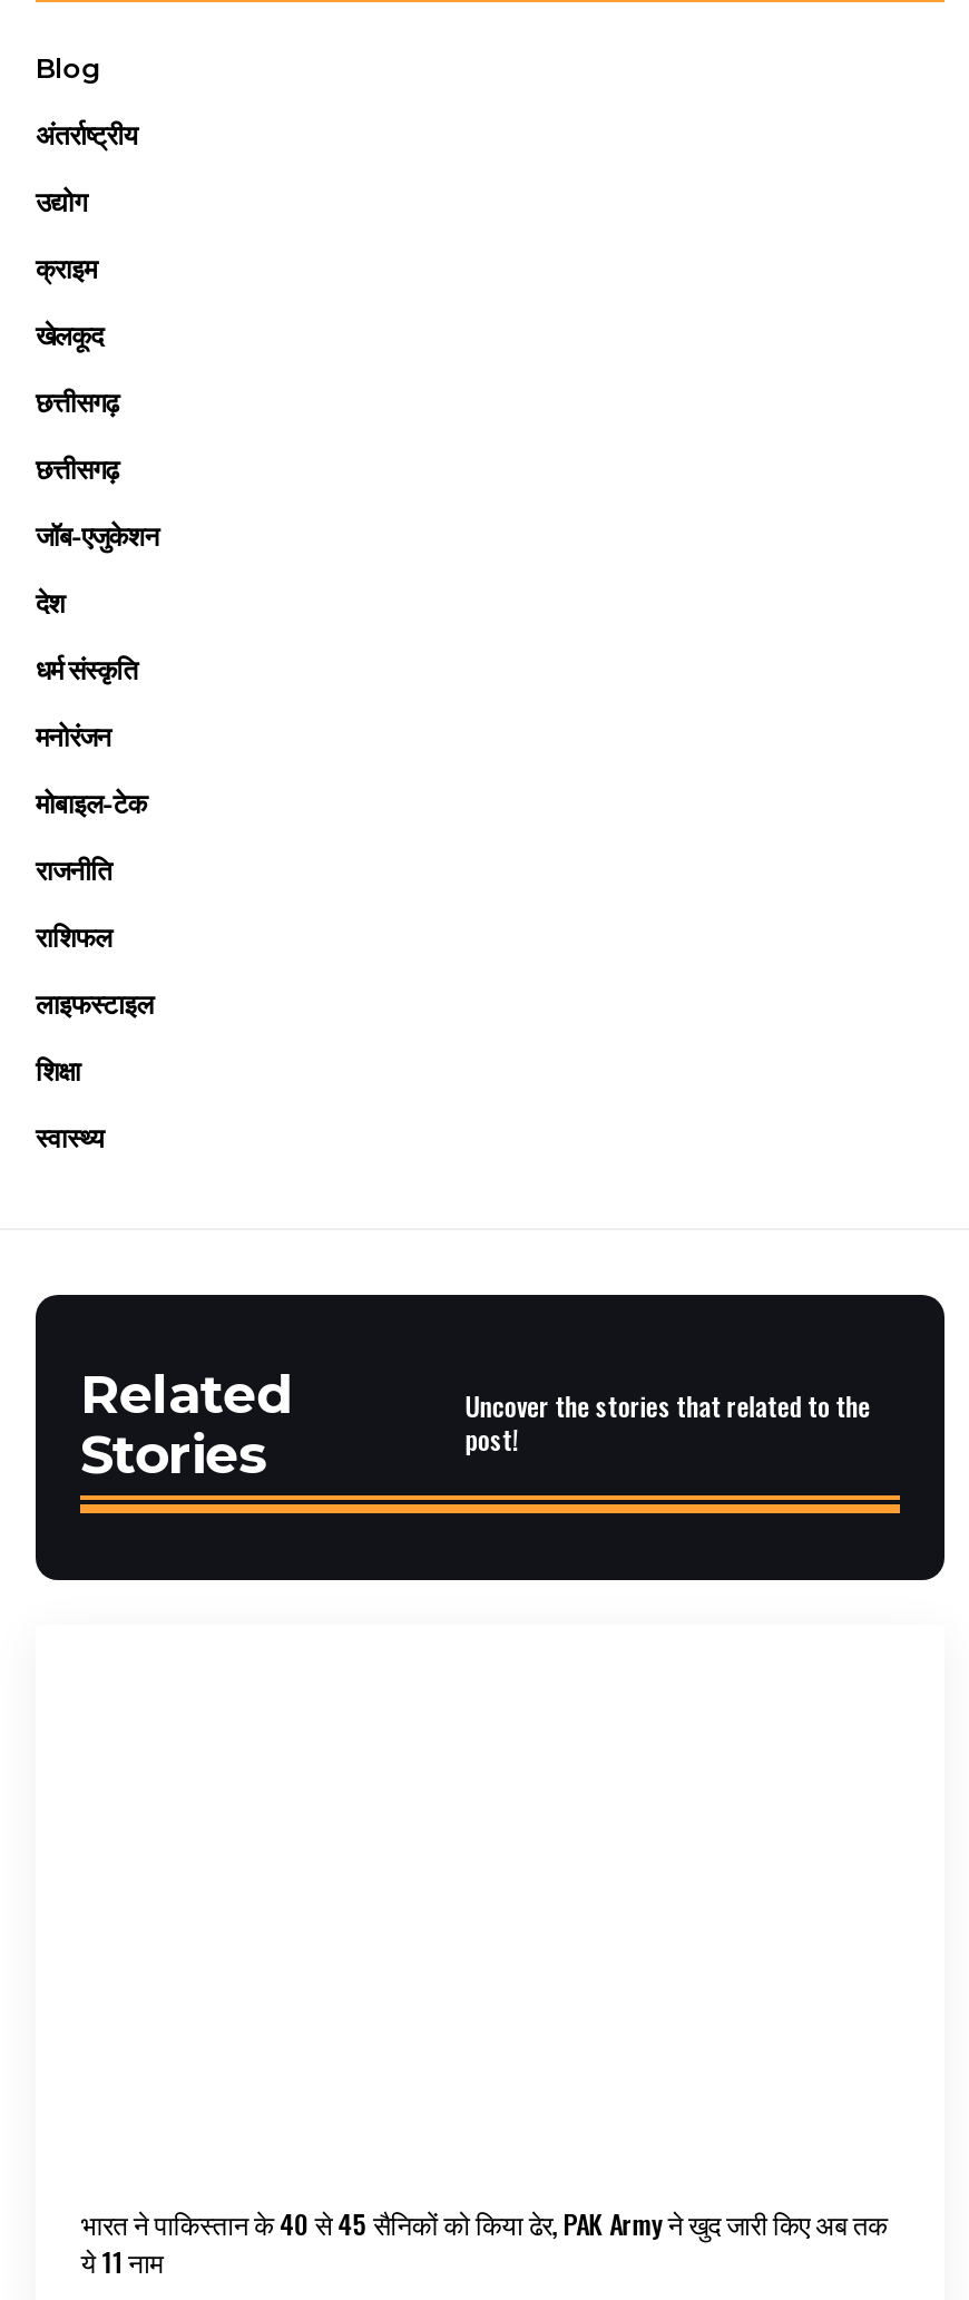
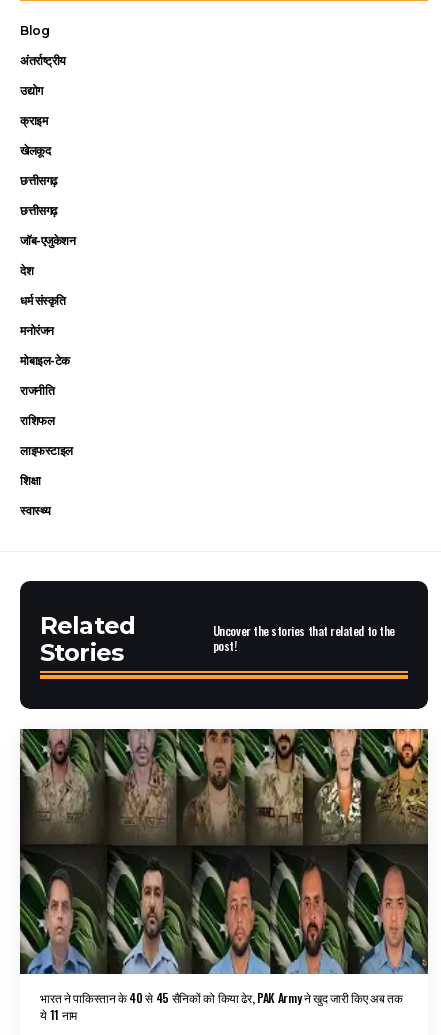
none -> [19,728,429,975] [image]

